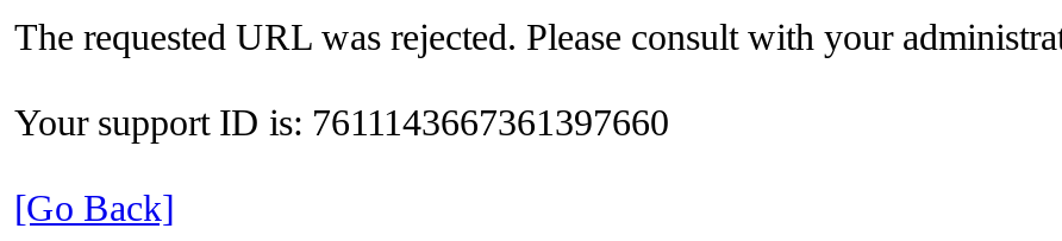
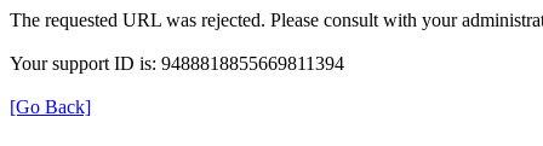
[14,102,669,142] Your support ID is: 7611143667361397660 -> [10,53,344,74] Your support ID is: 9488818855669811394

